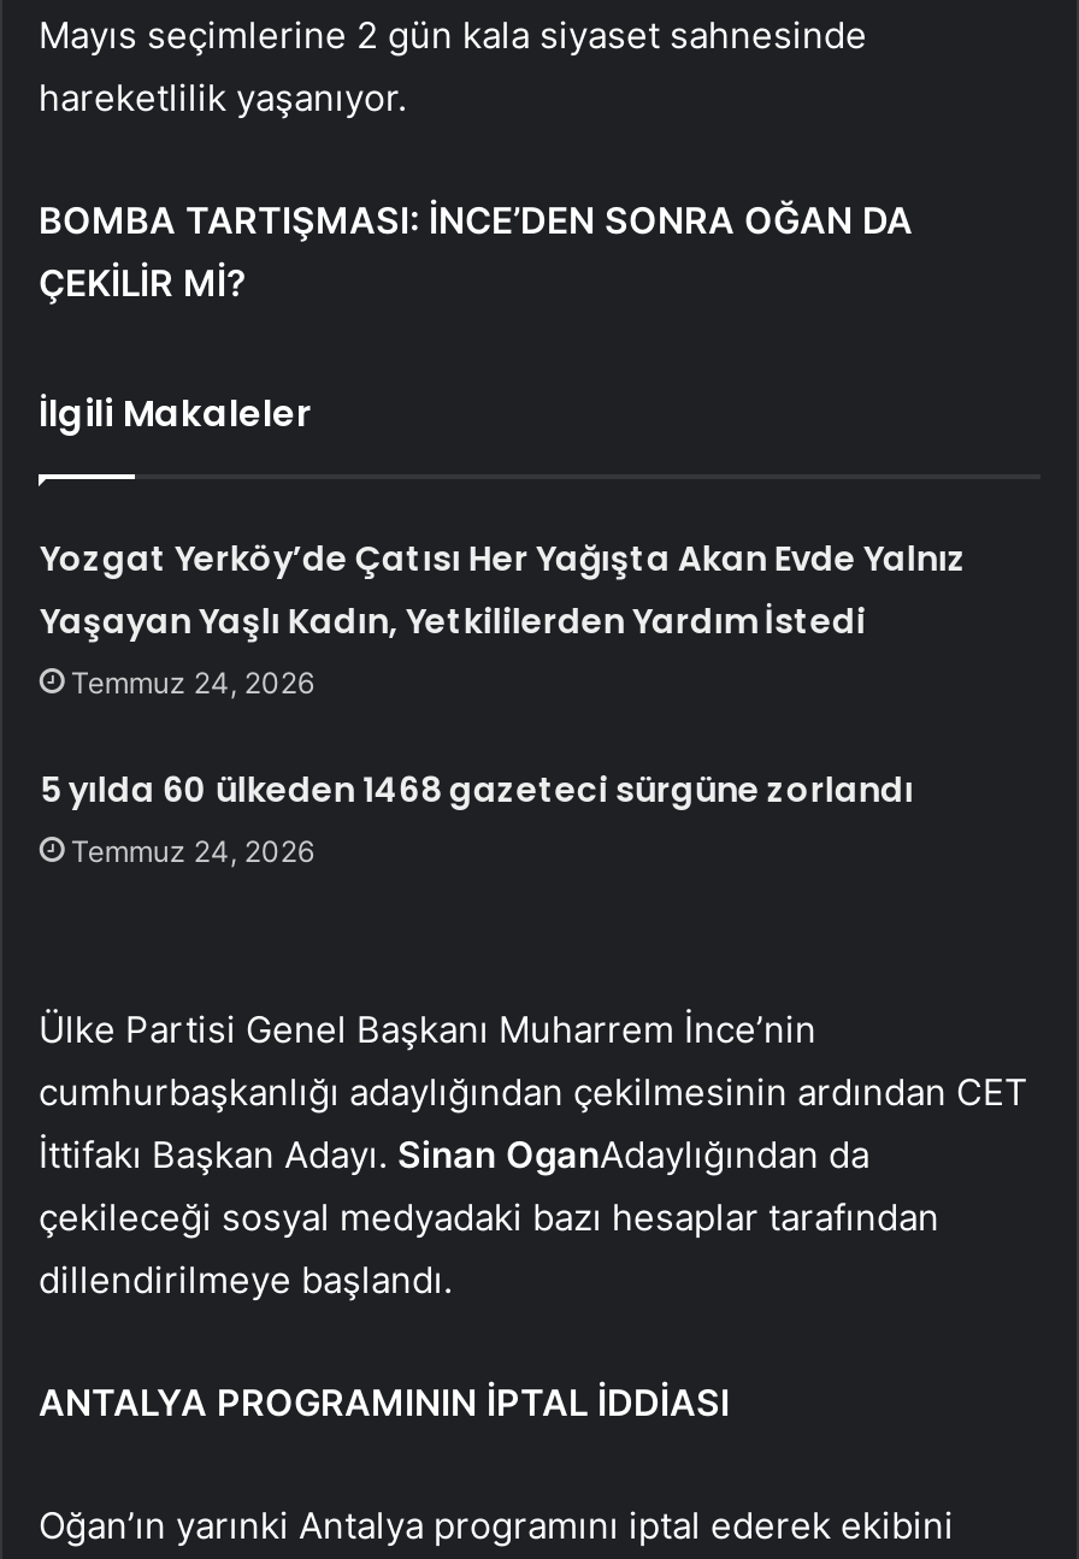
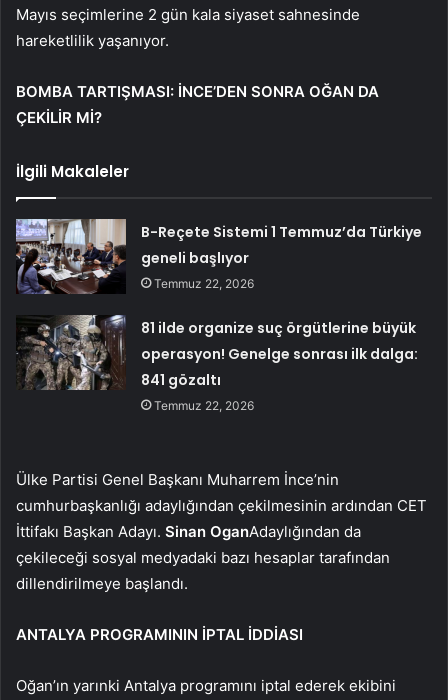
[39,534,967,700] Yozgat Yerköy’de Çatısı Her Yağışta Akan Evde Yalnız | Yaşayan Yaşlı Kadın, Yetkililerden Yardım İstedi | Temmuz 24, 2026 -> [141,222,422,291] B-Reçete Sistemi 1 Temmuz’da Türkiye | geneli başlıyor | Temmuz 22, 2026
[39,765,914,868] 5 yılda 60 ülkeden 1468 gazeteci sürgüne zorlandı | Temmuz 24, 2026 -> [141,318,418,413] 81 ilde organize suç örgütlerine büyük | operasyon! Genelge sonrası ilk dalga: | 841 gözaltı | Temmuz 22, 2026

